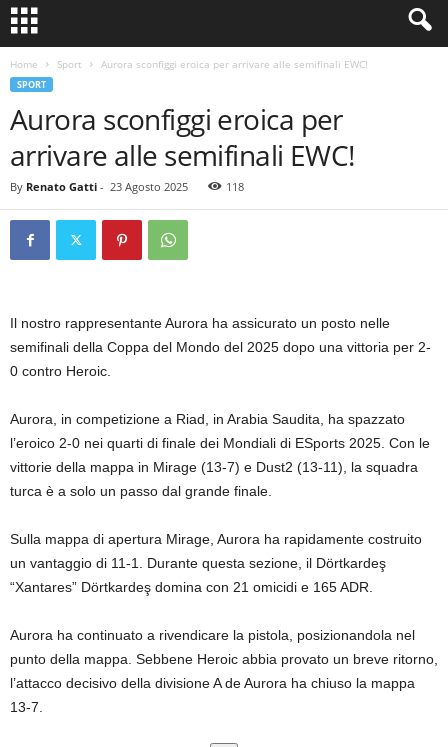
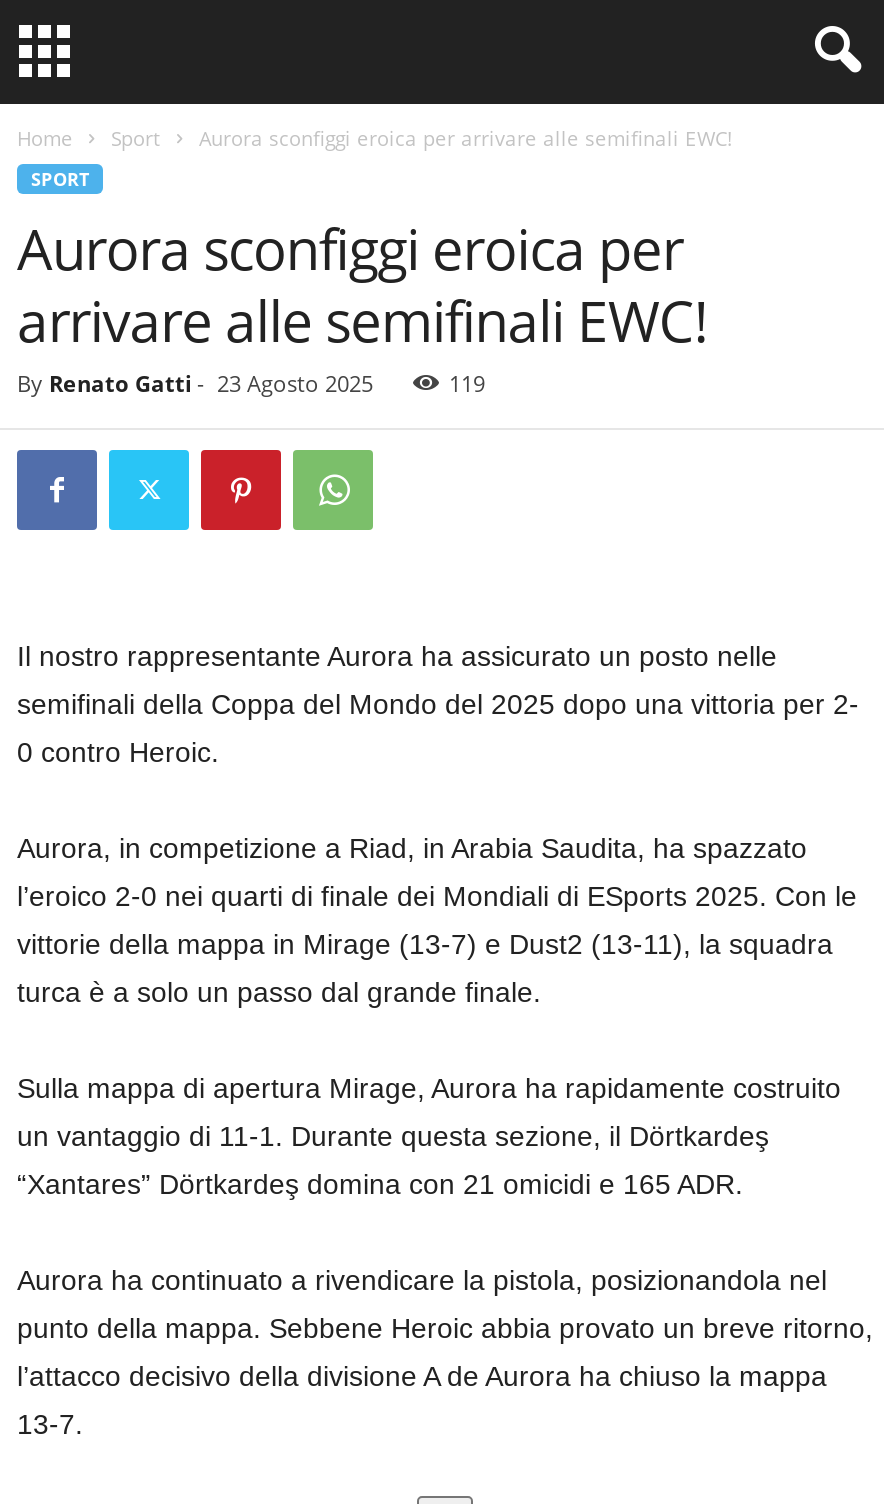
[226,179,244,194] 118 -> [449,368,485,398] 119

